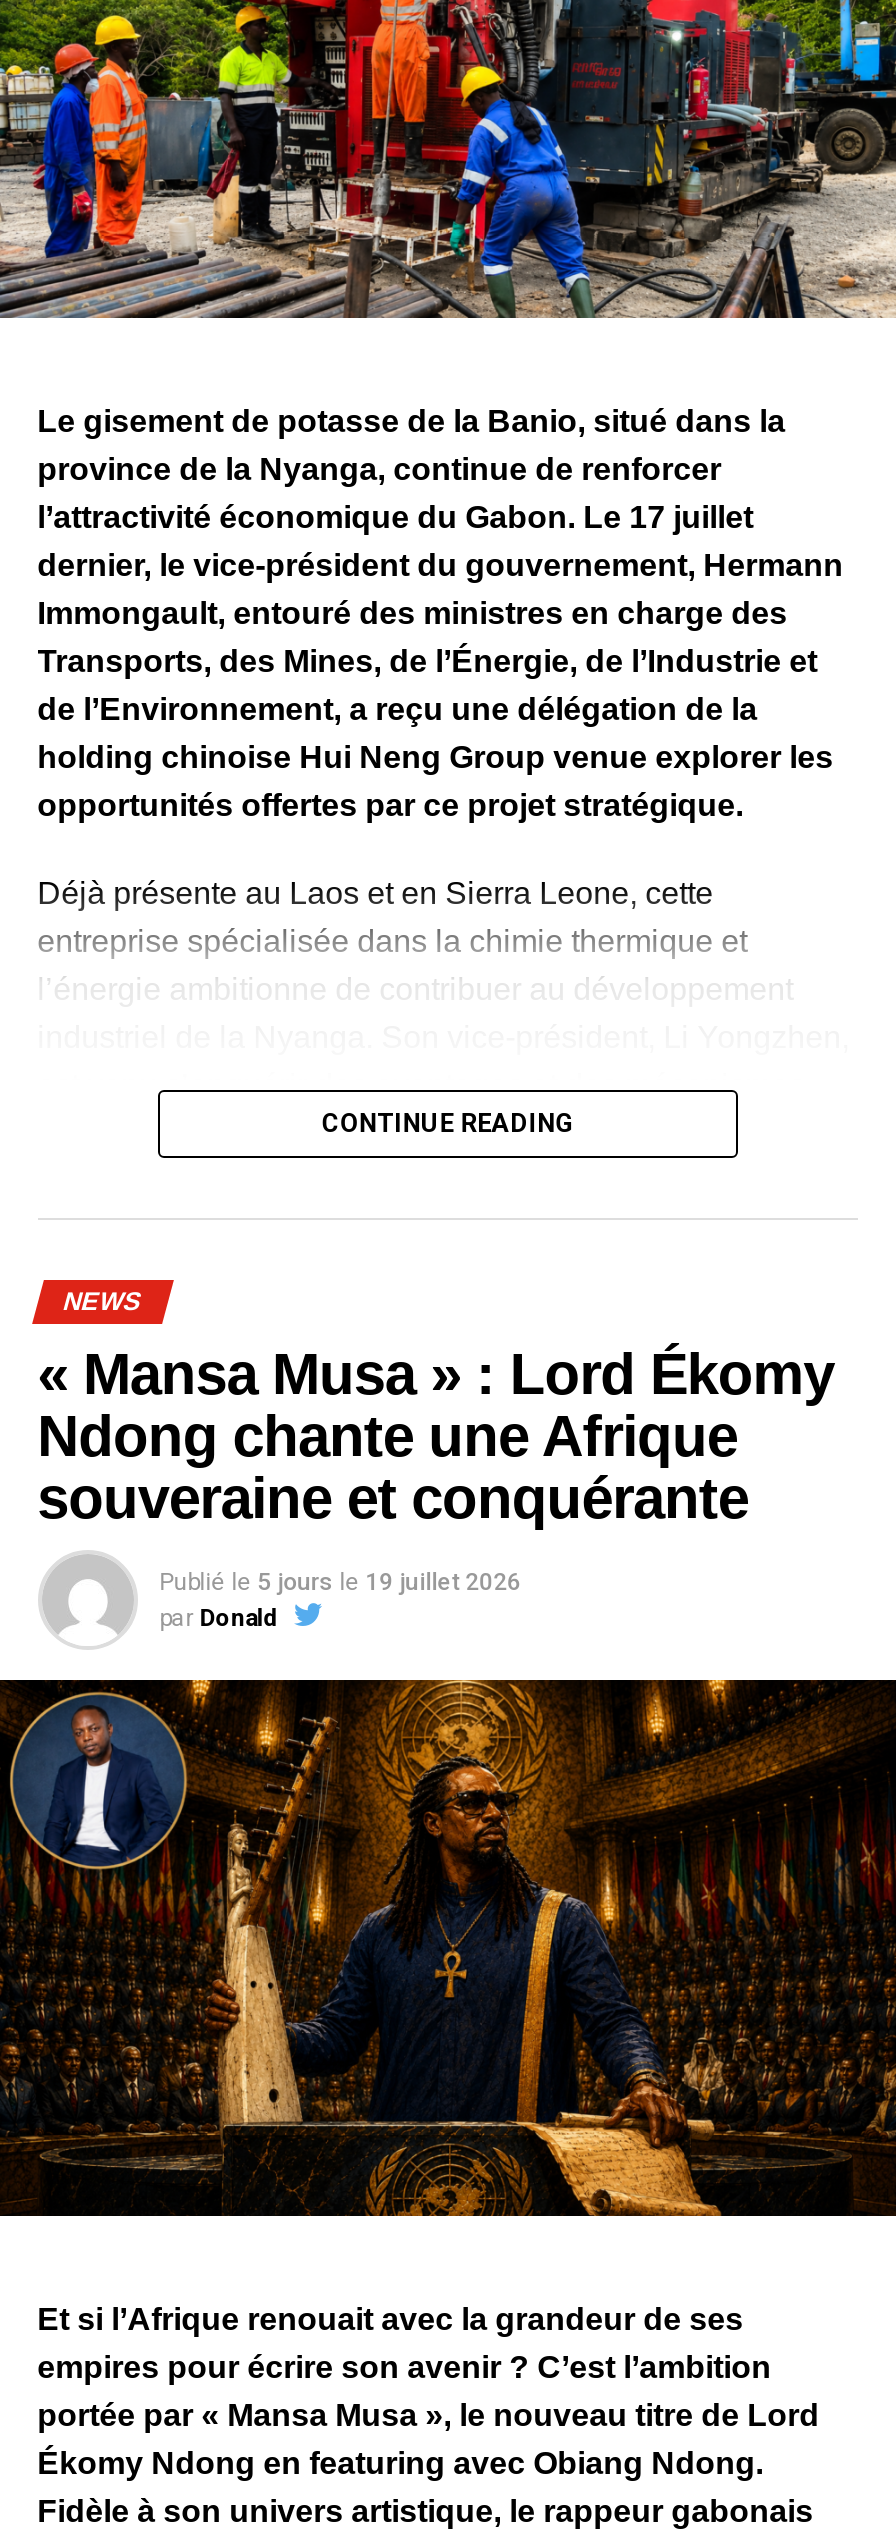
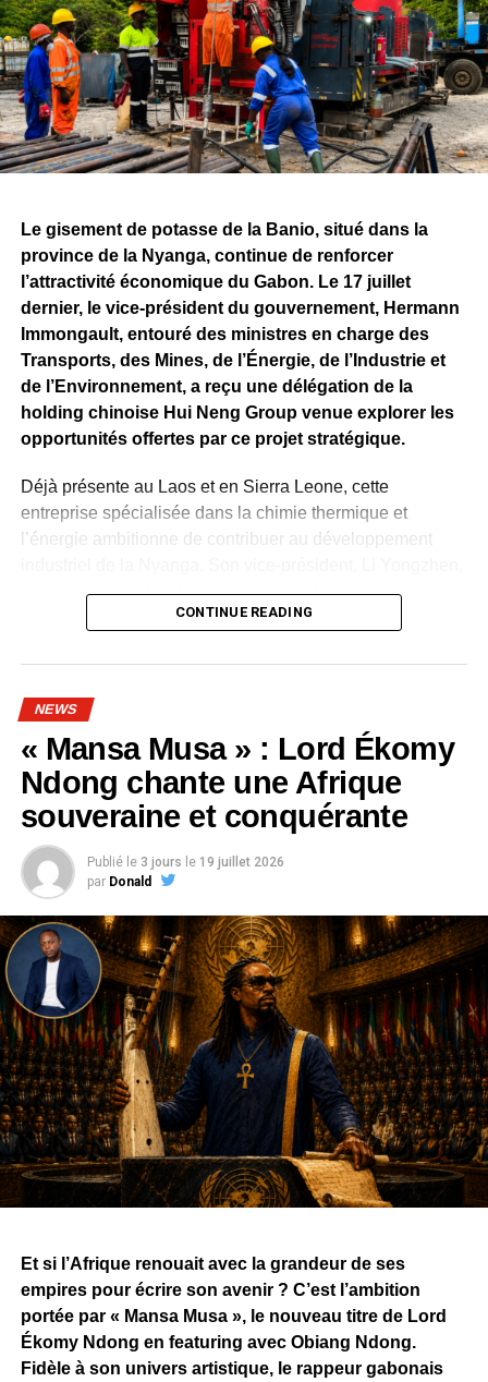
[159,1567,521,1595] Publié le 5 jours le 19 juillet 2026 -> [87,854,284,869] Publié le 3 jours le 19 juillet 2026

